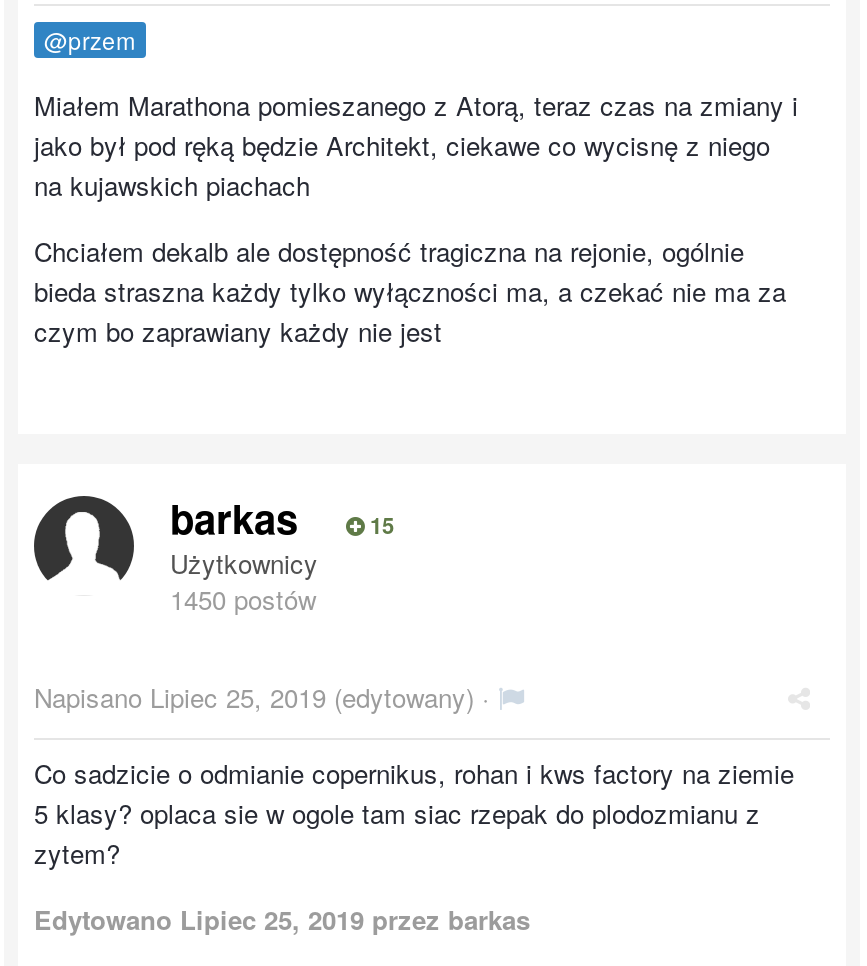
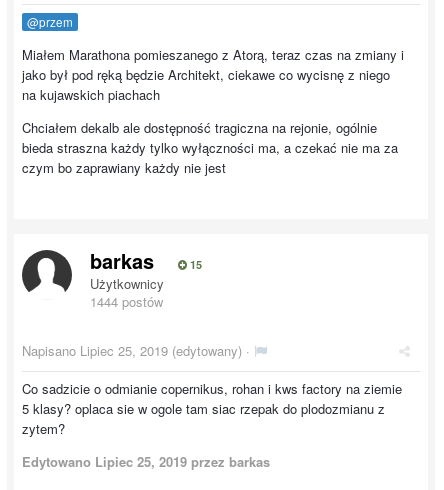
[170,580,316,618] 1450 postów -> [90,292,163,311] 1444 postów

